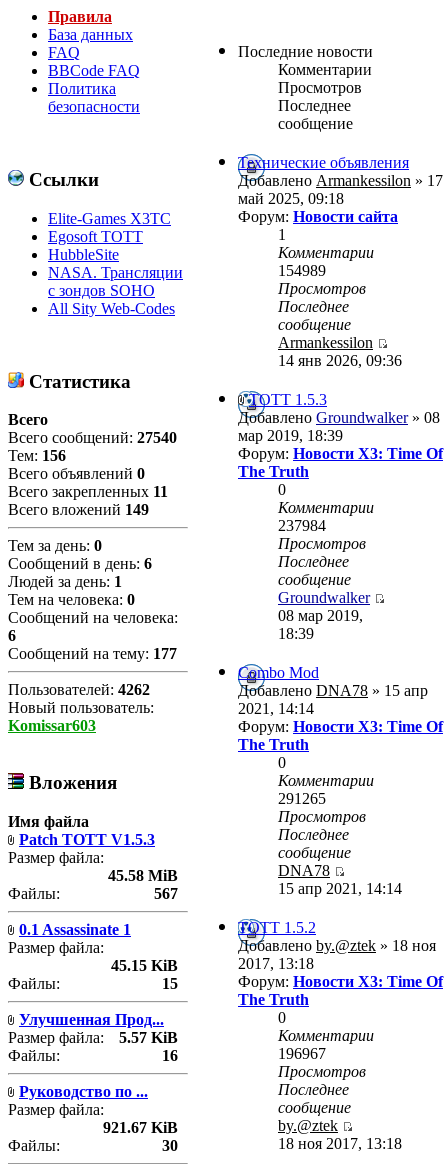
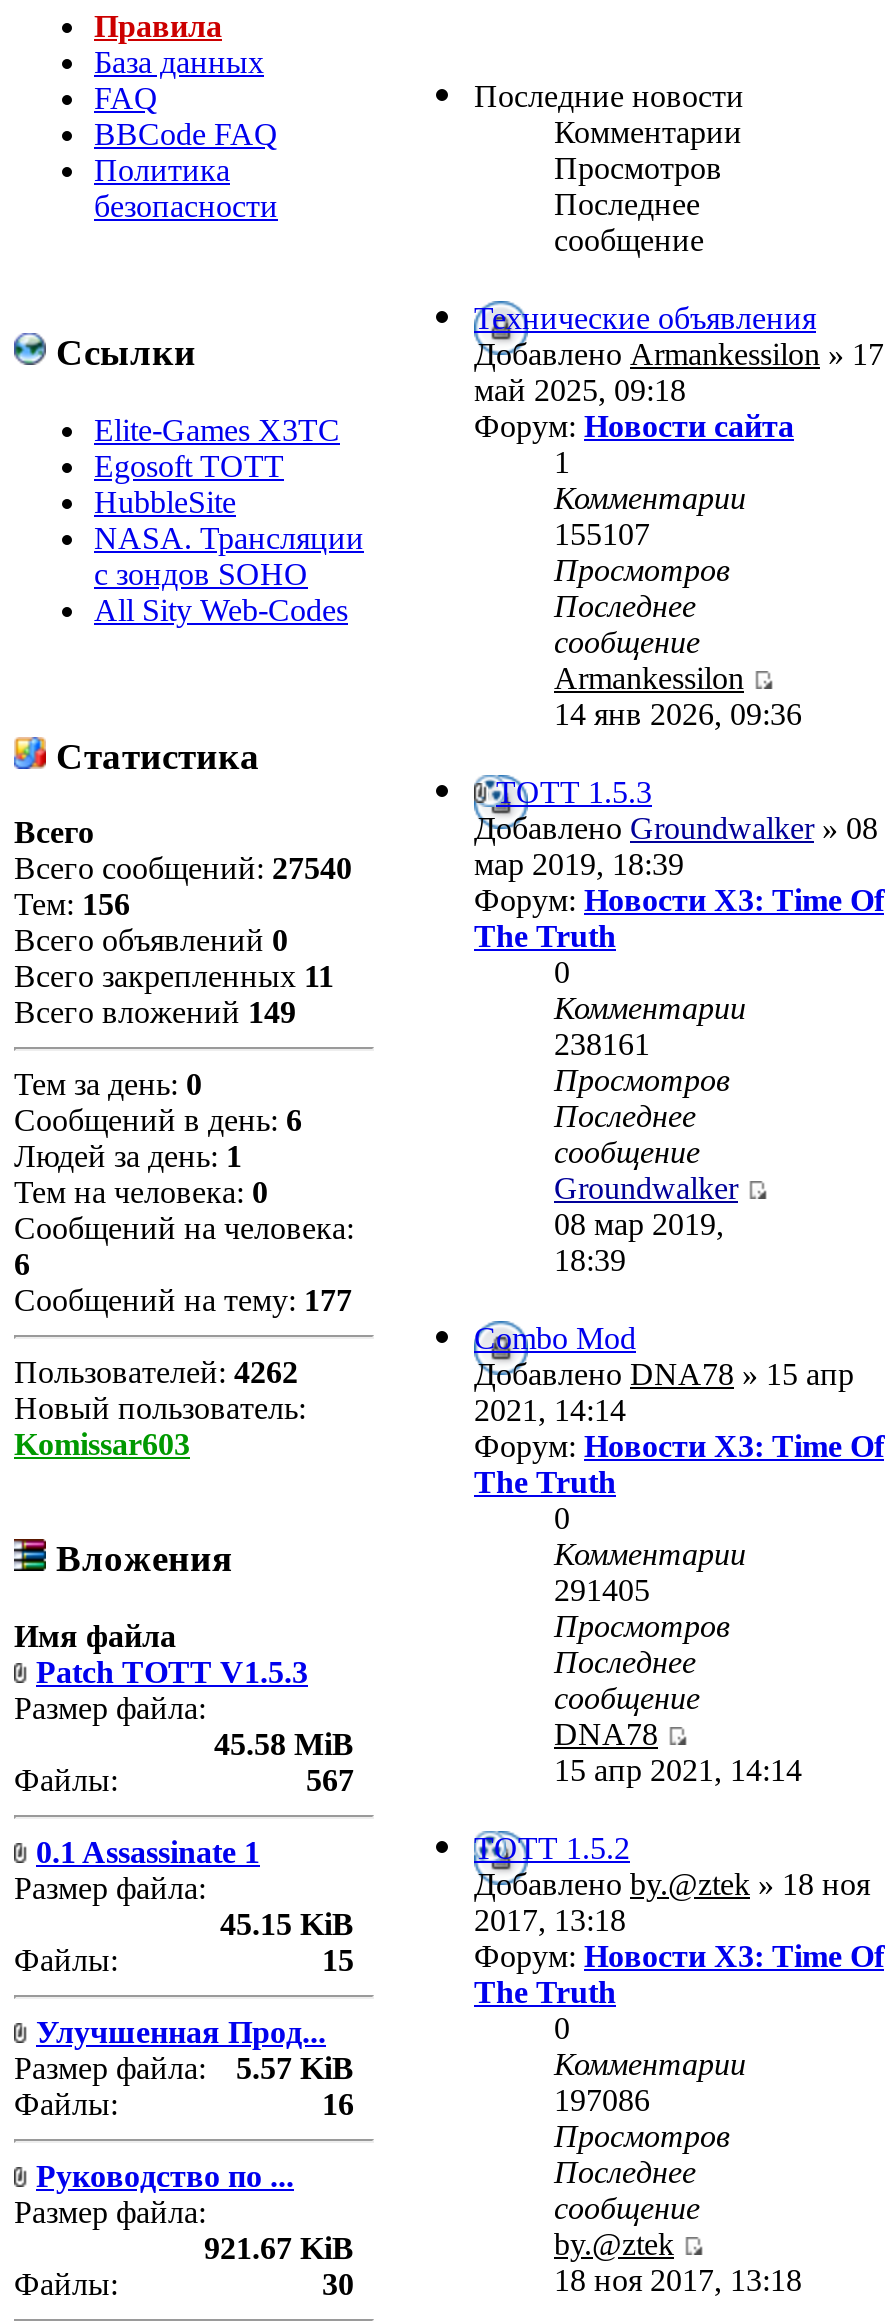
[278,262,326,279] 154989 -> [554,517,650,551] 155107
[278,517,326,534] 237984 -> [554,1027,650,1061] 238161
[278,790,326,807] 291265 -> [554,1573,650,1607] 291405
[278,1045,326,1062] 196967 -> [554,2083,650,2117] 197086

